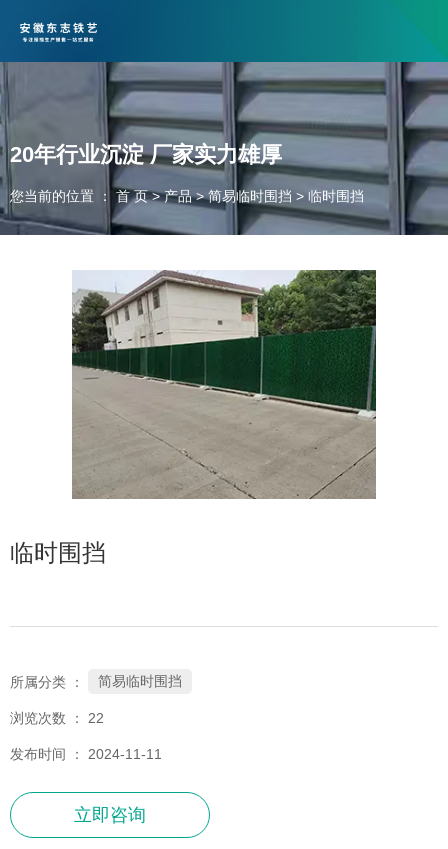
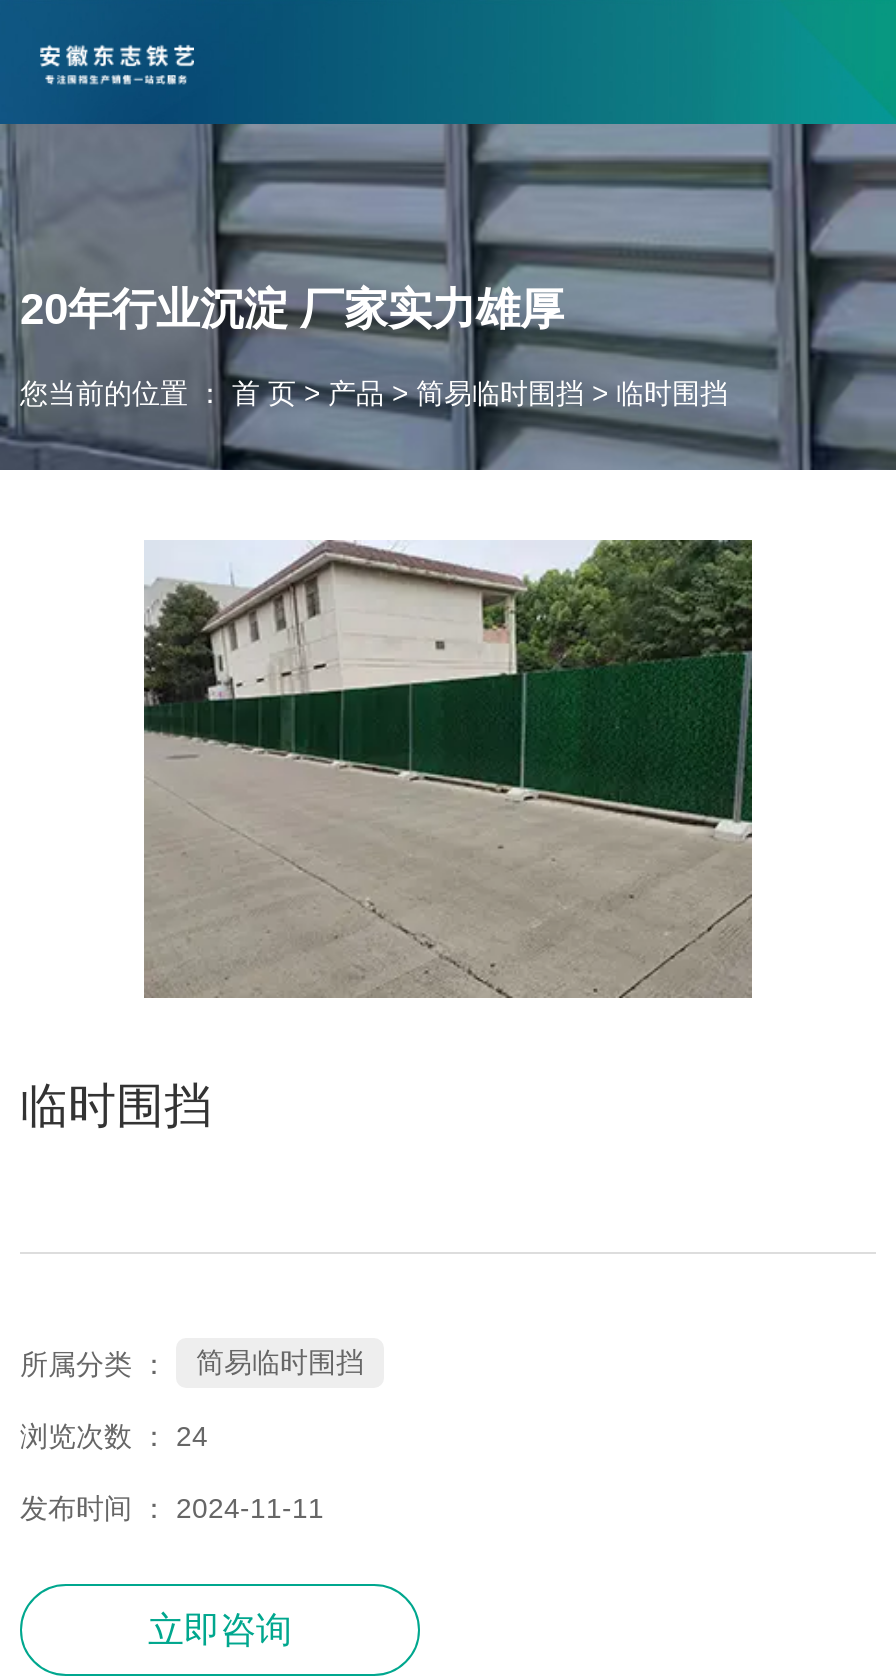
[10,710,104,726] 浏览次数 ：22 -> [20,1420,208,1452] 浏览次数 ：24

